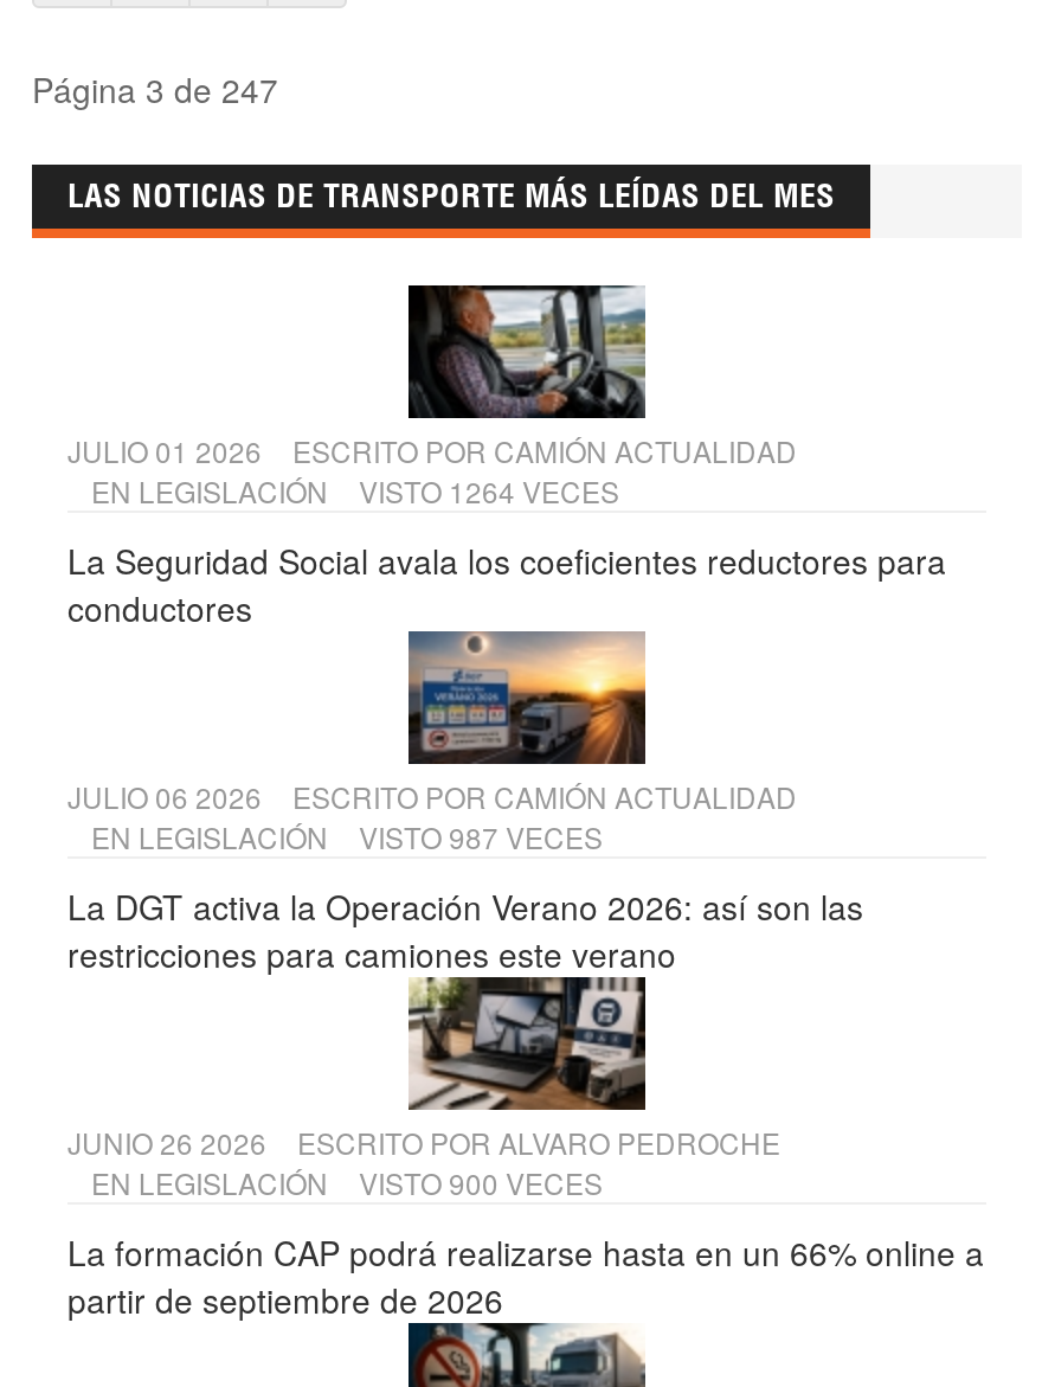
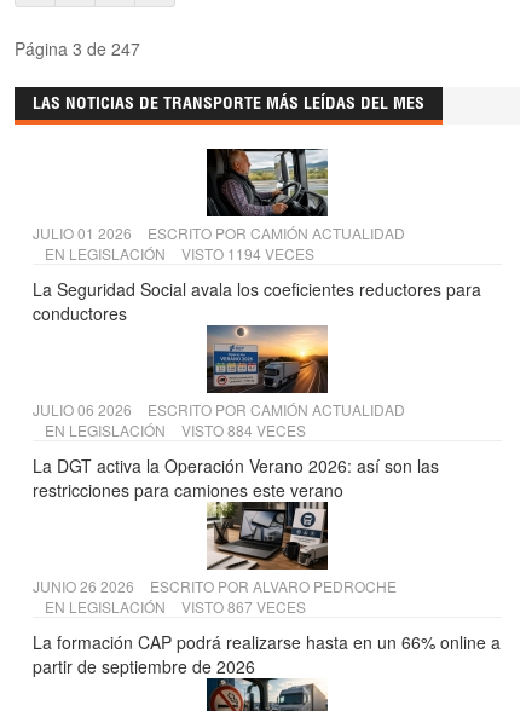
[91,471,619,511] EN LEGISLACIÓN VISTO 1264 VECES -> [45,243,314,264] EN LEGISLACIÓN VISTO 1194 VECES
[91,817,603,857] EN LEGISLACIÓN VISTO 987 VECES -> [45,420,306,441] EN LEGISLACIÓN VISTO 884 VECES
[91,1163,603,1203] EN LEGISLACIÓN VISTO 900 VECES -> [45,596,306,617] EN LEGISLACIÓN VISTO 867 VECES

